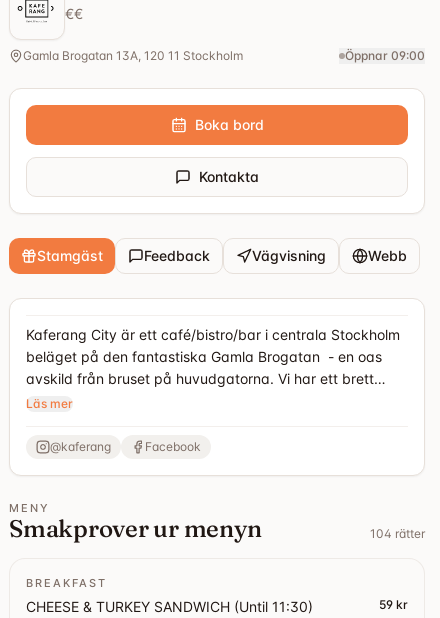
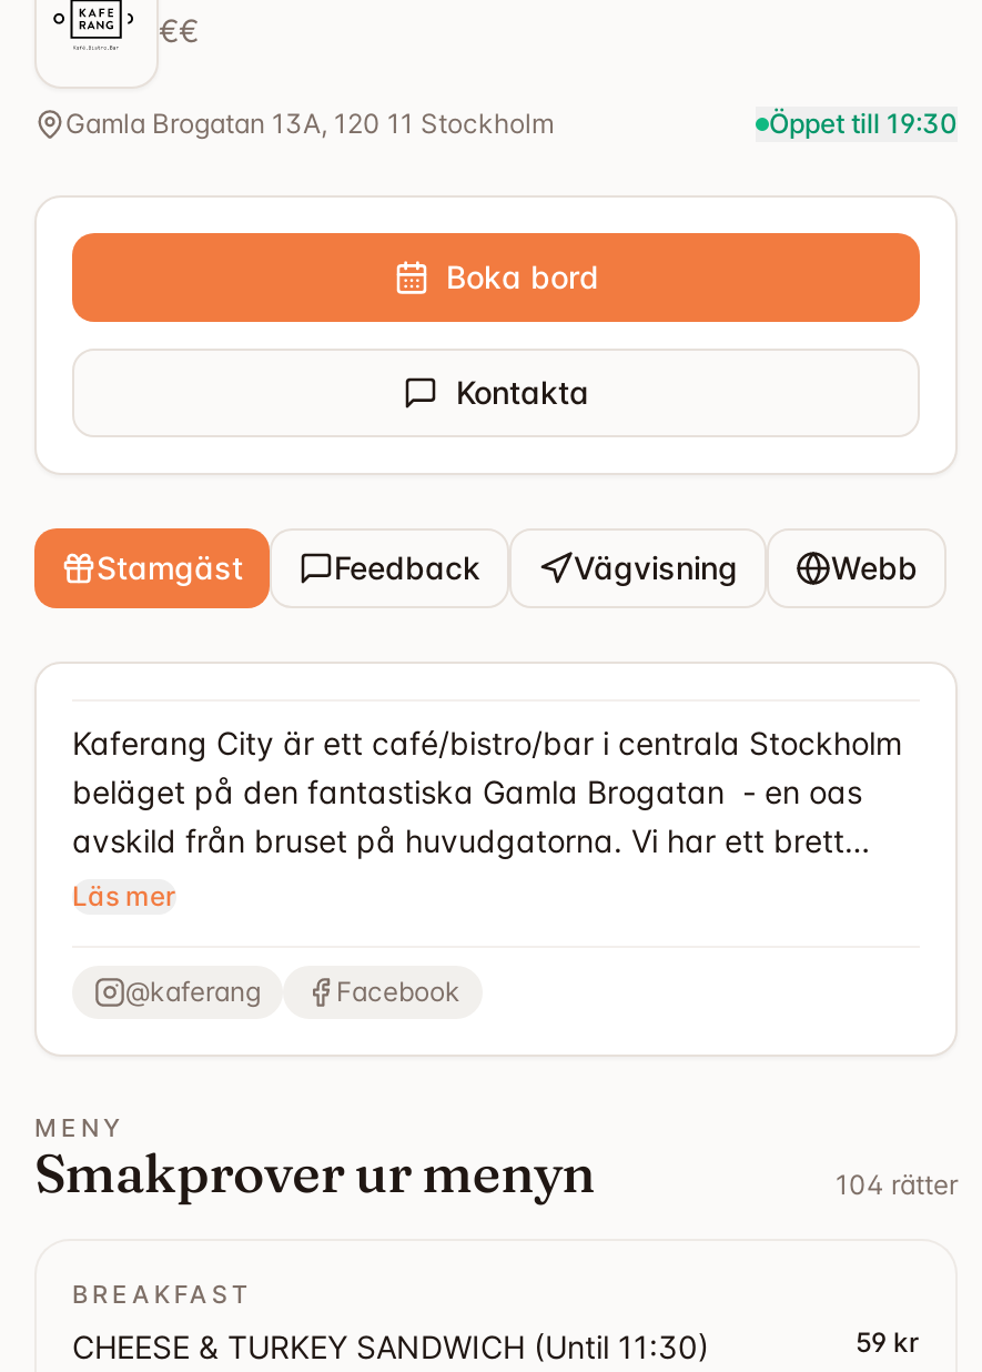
[345,48,425,63] Öppnar 09:00 -> [769,107,958,140] Öppet till 19:30

